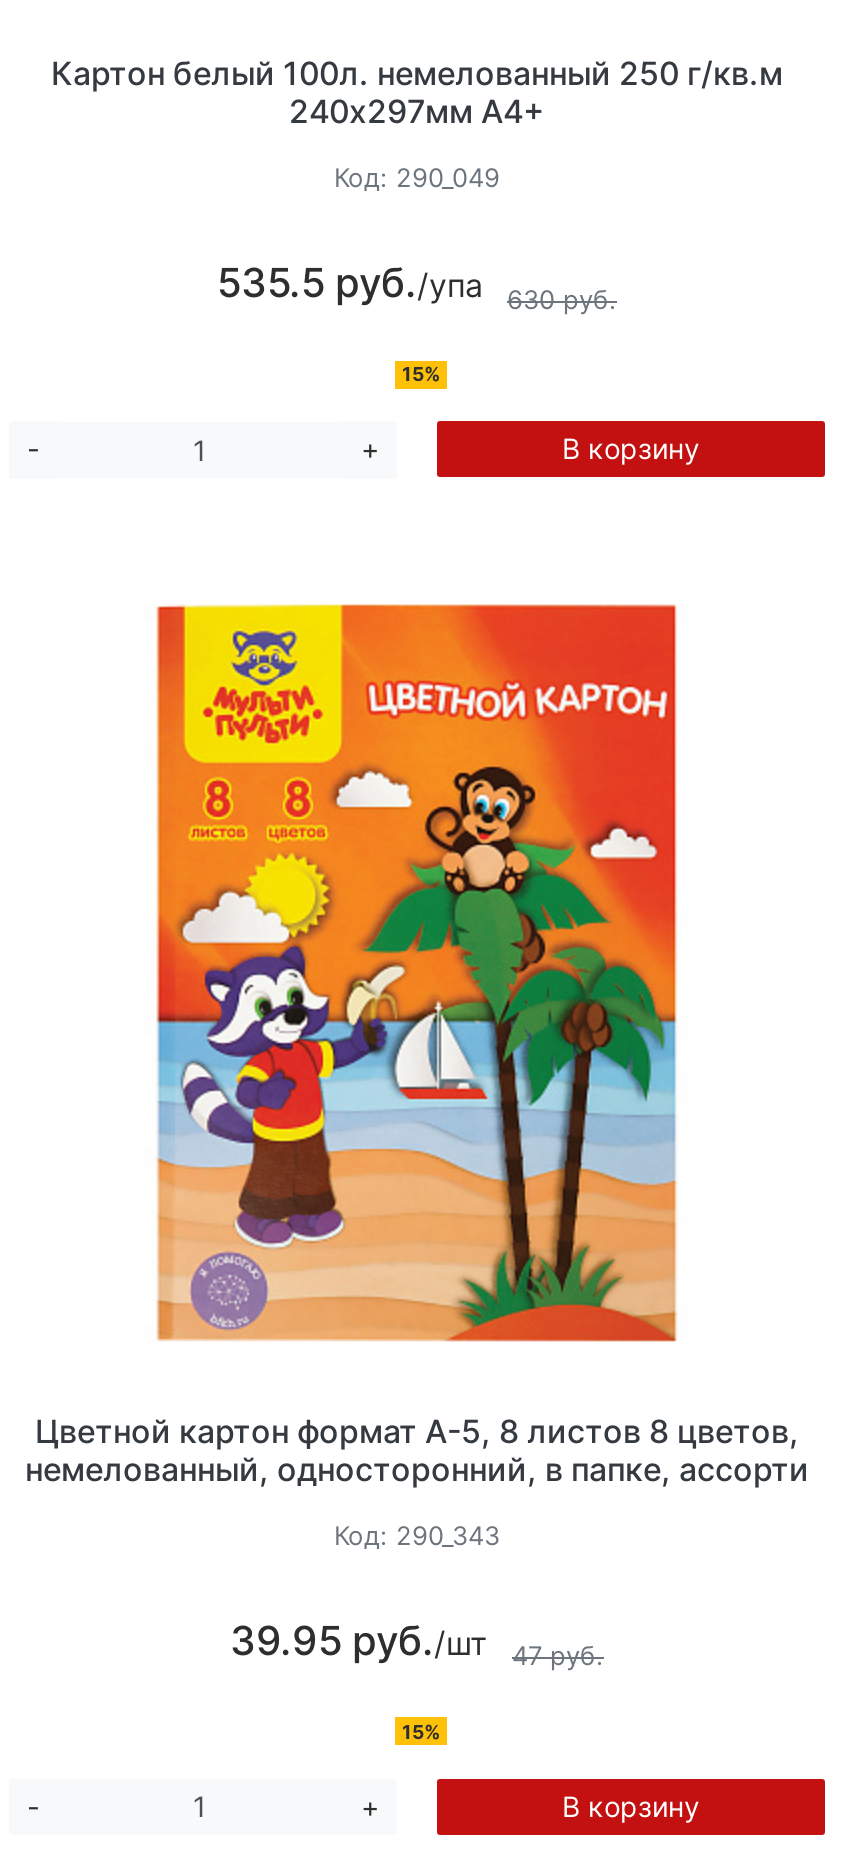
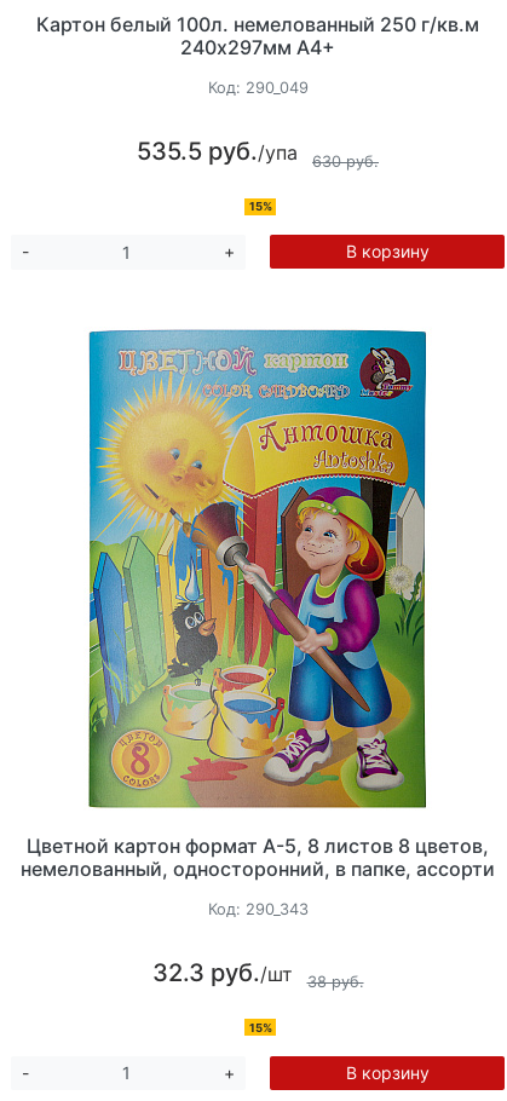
[137,579,695,1369] [image] -> [87,329,427,809] [image]
[230,1616,488,1664] 39.95 руб./шт -> [152,958,292,987] 32.3 руб./шт
[512,1641,604,1671] 47 руб. -> [307,973,364,991] 38 руб.

